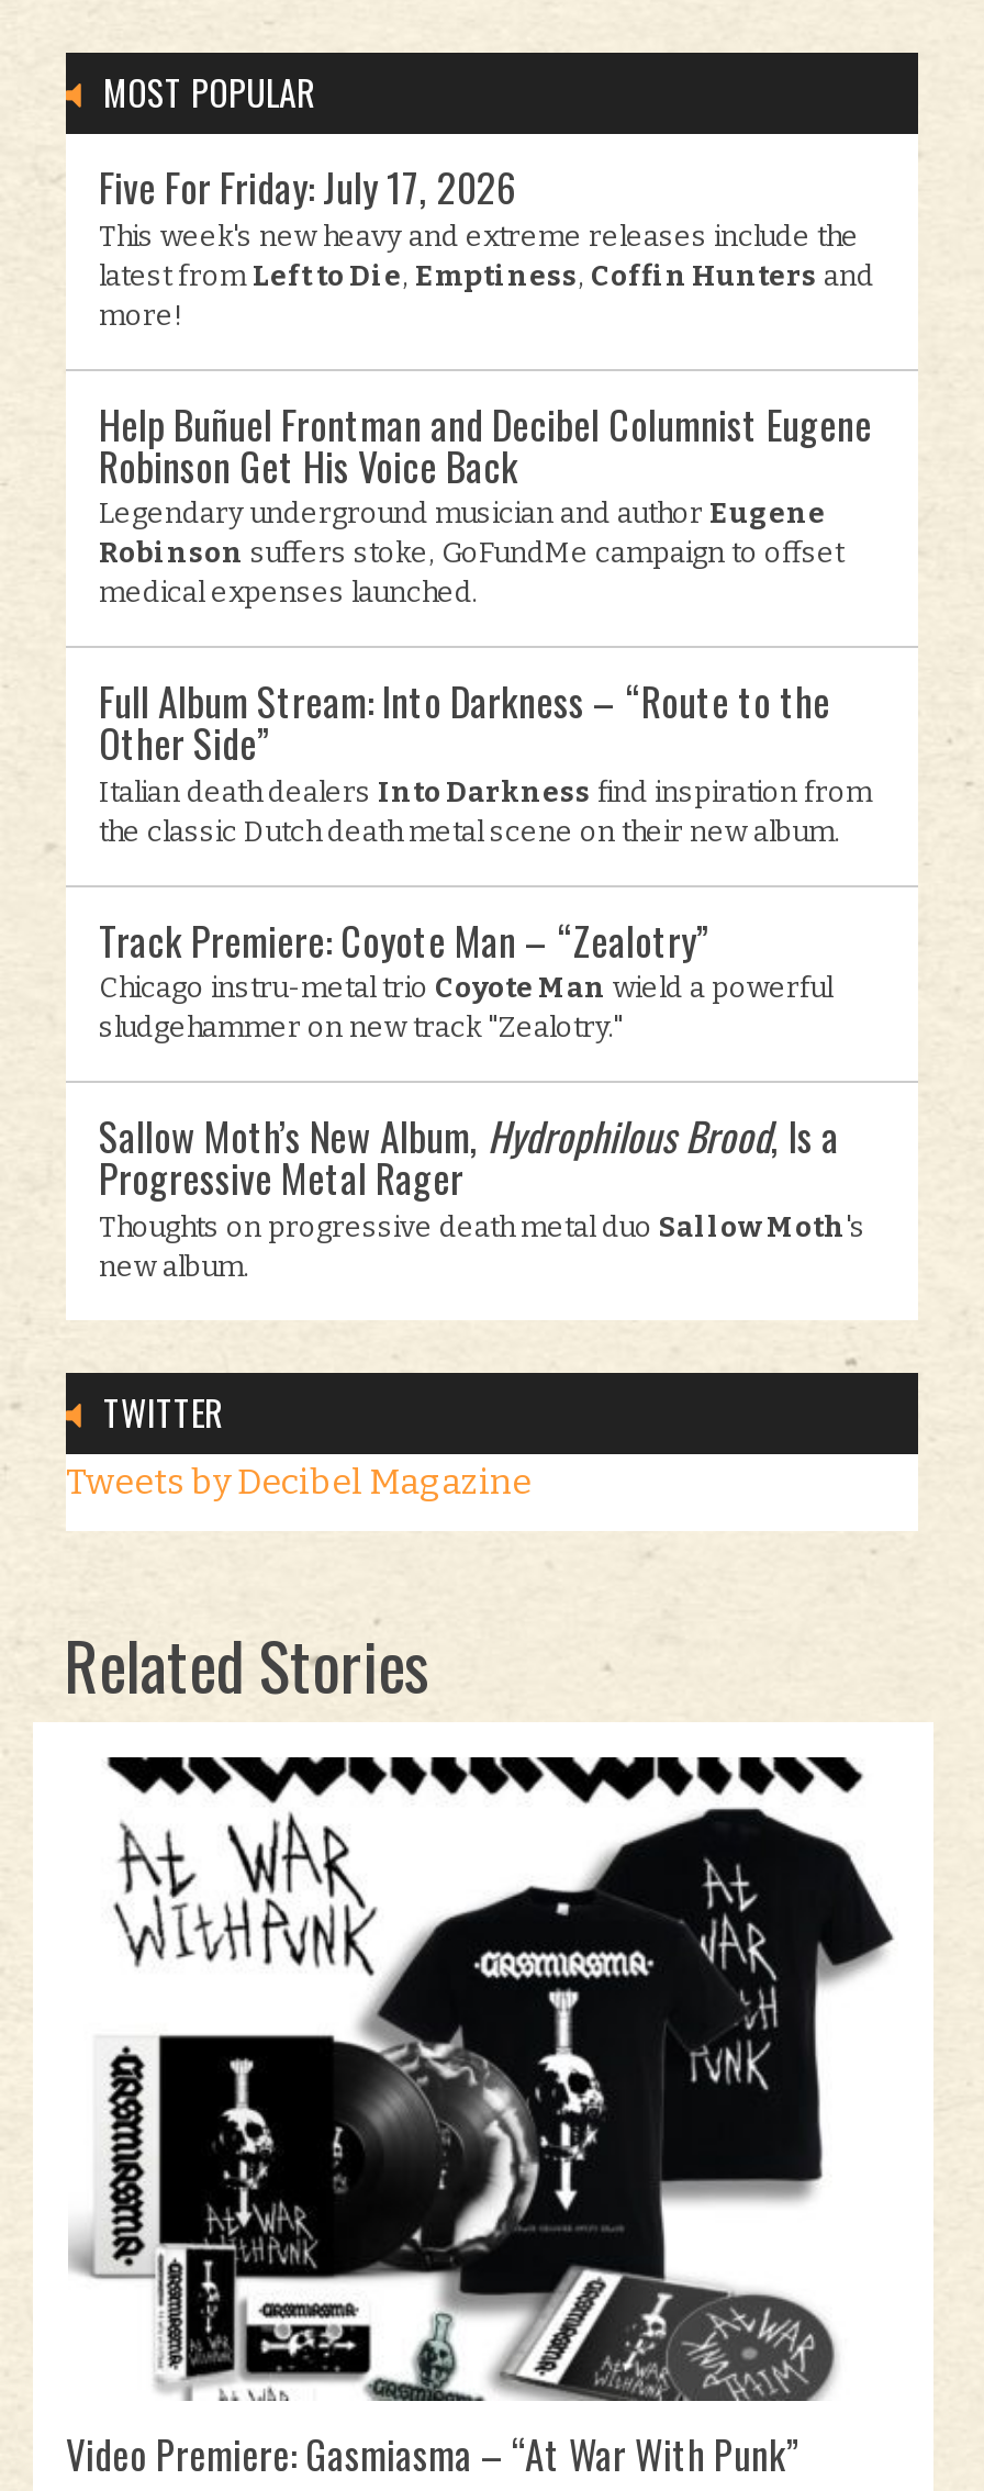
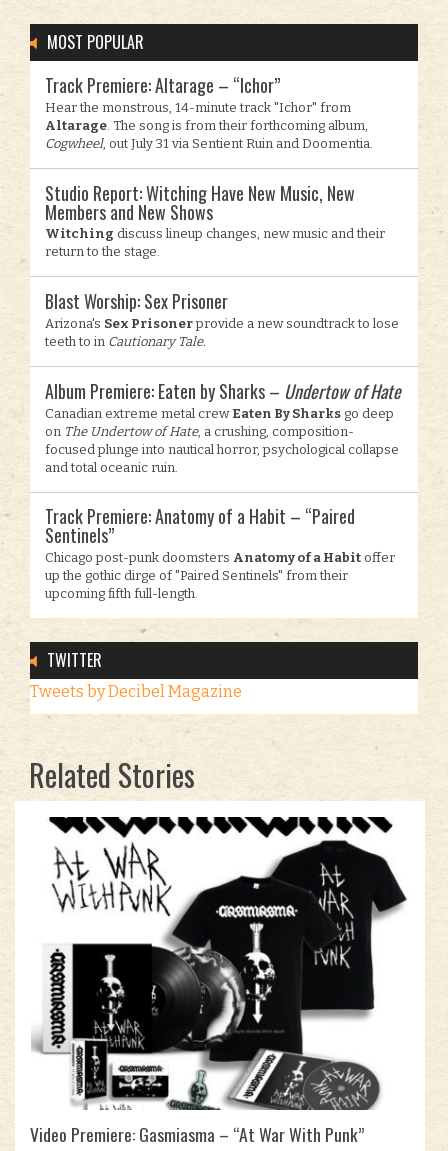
[99,159,874,331] Five For Friday: July 17, 2026 | This week's new heavy and extreme releases include the | latest from Left to Die, Emptiness, Coffin Hunters and | more! -> [45,72,373,151] Track Premiere: Altarage – “Ichor” | Hear the monstrous, 14-minute track "Ichor" from | Altarage. The song is from their forthcoming album, | Cogwheel, out July 31 via Sentient Ruin and Doomentia.
[99,395,872,609] Help Buñuel Frontman and Decibel Columnist Eugene | Robinson Get His Voice Back | Legendary underground musician and author Eugene | Robinson suffers stoke, GoFundMe campaign to offset | medical expenses launched. -> [45,180,385,259] Studio Report: Witching Have New Music, New | Members and New Shows | Witching discuss lineup changes, new music and their | return to the stage.
[99,673,872,848] Full Album Stream: Into Darkness – “Route to the | Other Side” | Italian death dealers Into Darkness find inspiration from | the classic Dutch death metal scene on their new album. -> [45,288,399,349] Blast Worship: Sex Prisoner | Arizona's Sex Prisoner provide a new soundtrack to lose | teeth to in Cautionary Tale.
[99,911,832,1045] Track Premiere: Coyote Man – “Zealotry” | Chicago instru-metal trio Coyote Man wield a powerful | sludgehammer on new track "Zealotry." -> [45,378,401,474] Album Premiere: Eaten by Sharks – Undertow of Hate | Canadian extreme metal crew Eaten By Sharks go deep | on The Undertow of Hate, a crushing, composition- | focused plunge into nautical horror, psychological collapse | and total oceanic ruin.
[99,1108,865,1283] Sallow Moth’s New Album, Hydrophilous Brood, Is a | Progressive Metal Rager | Thoughts on progressive death metal duo Sallow Moth's | new album. -> [45,503,395,601] Track Premiere: Anatomy of a Habit – “Paired | Sentinels” | Chicago post-punk doomsters Anatomy of a Habit offer | up the gothic dirge of "Paired Sentinels" from their | upcoming fifth full-length.

